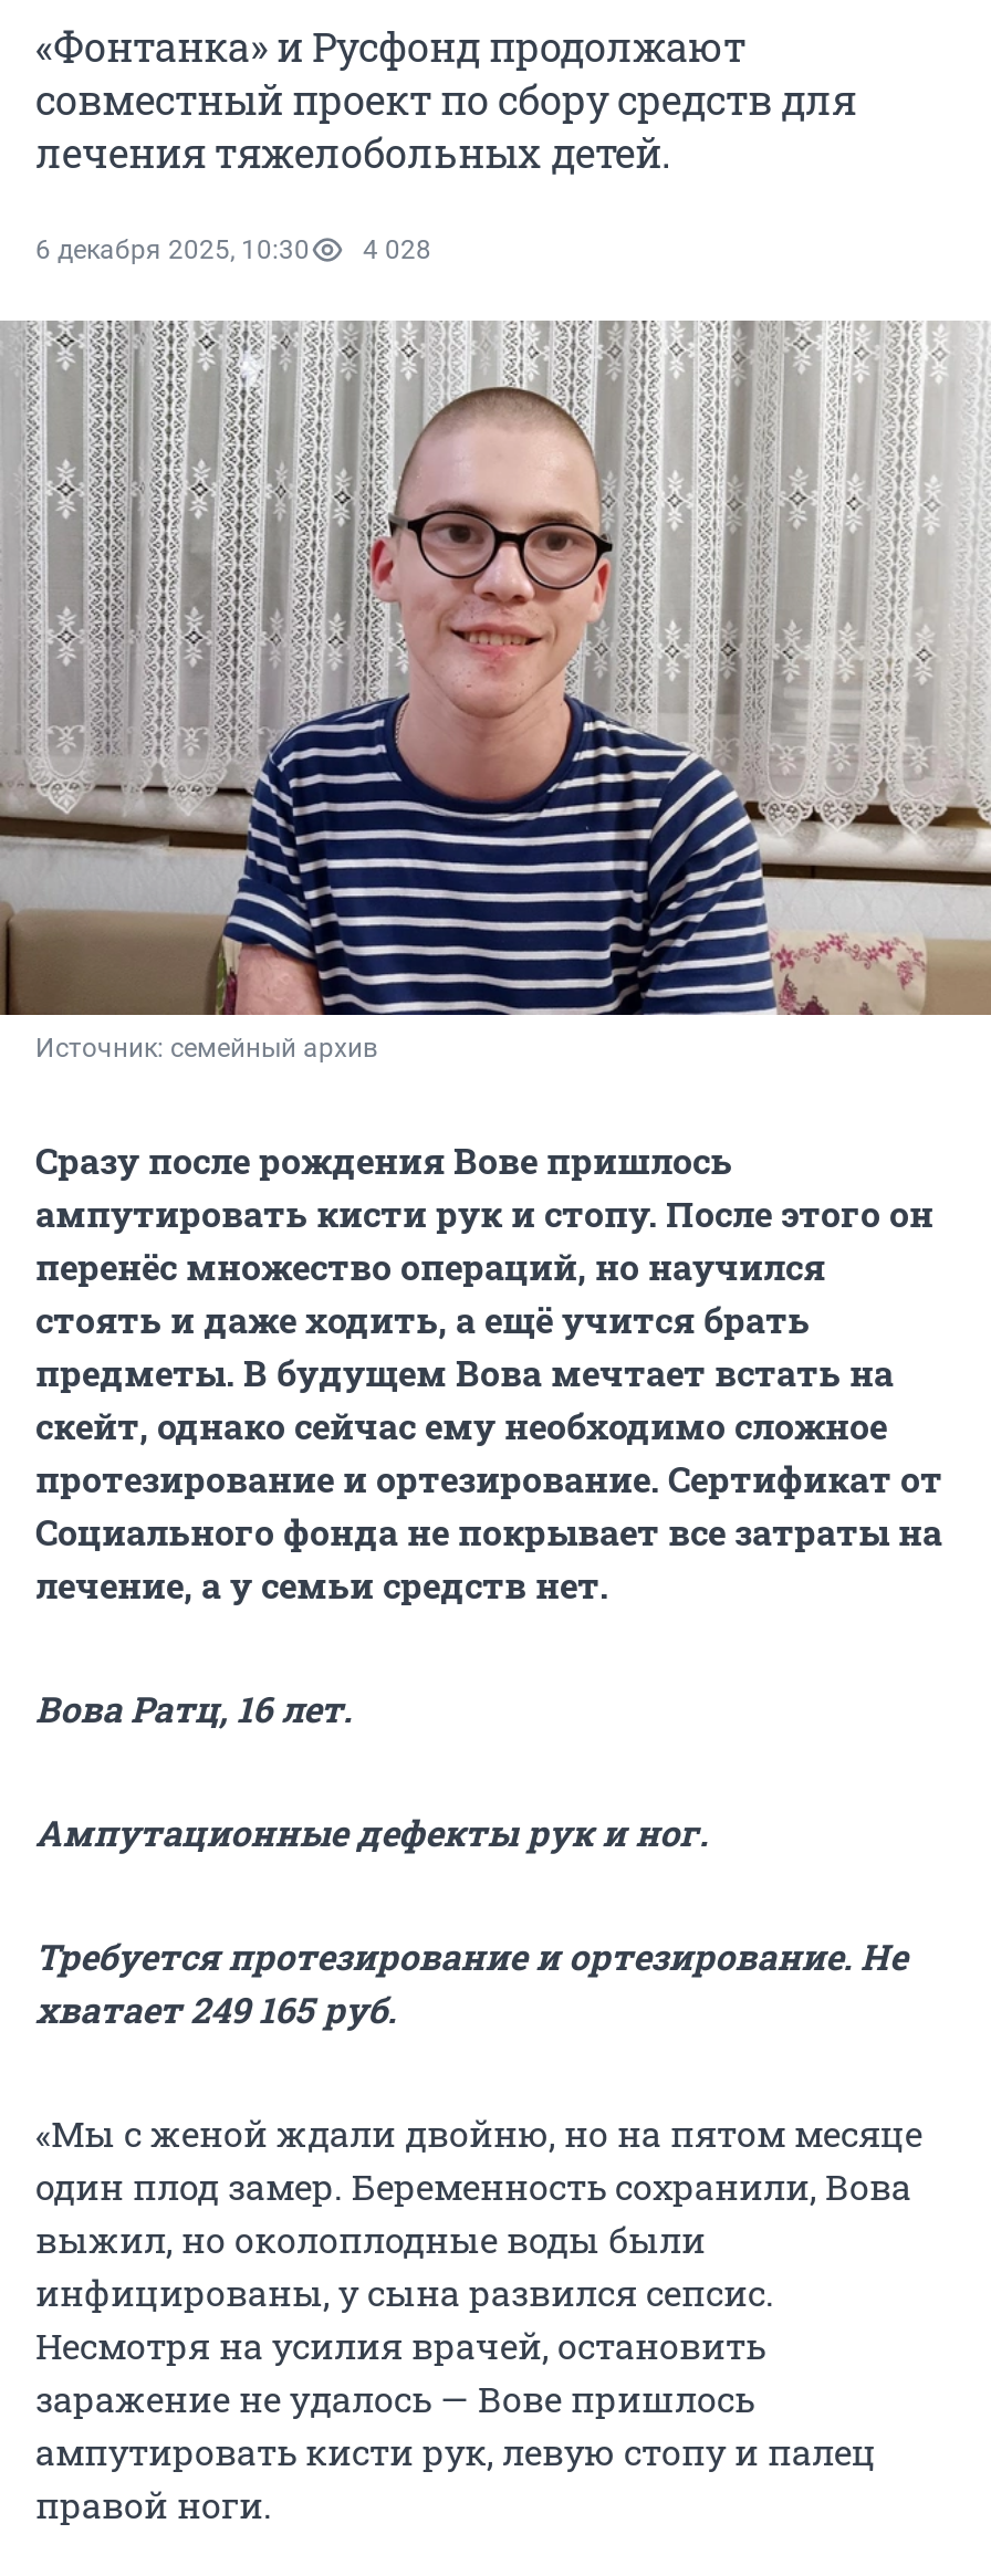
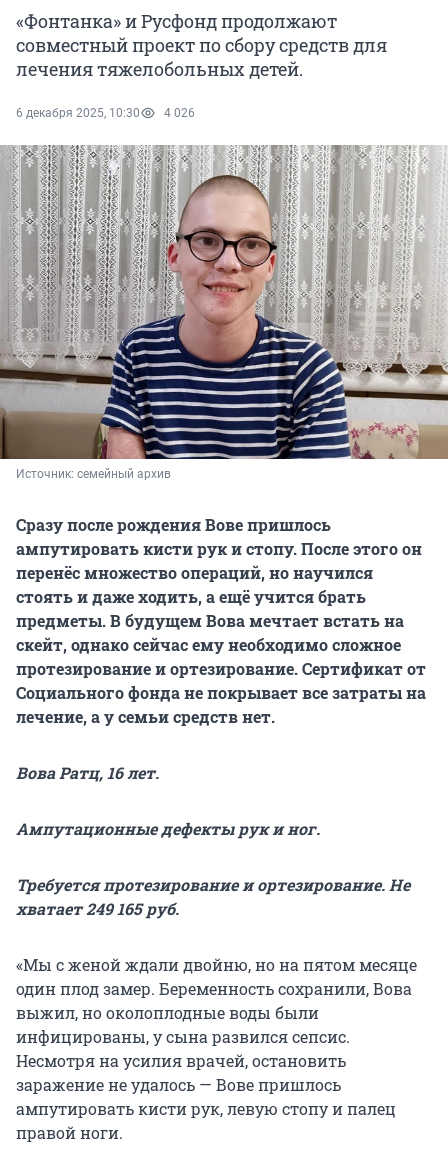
[35,235,431,266] 6 декабря 2025, 10:30 4 028 -> [16,106,195,120] 6 декабря 2025, 10:30 4 026

